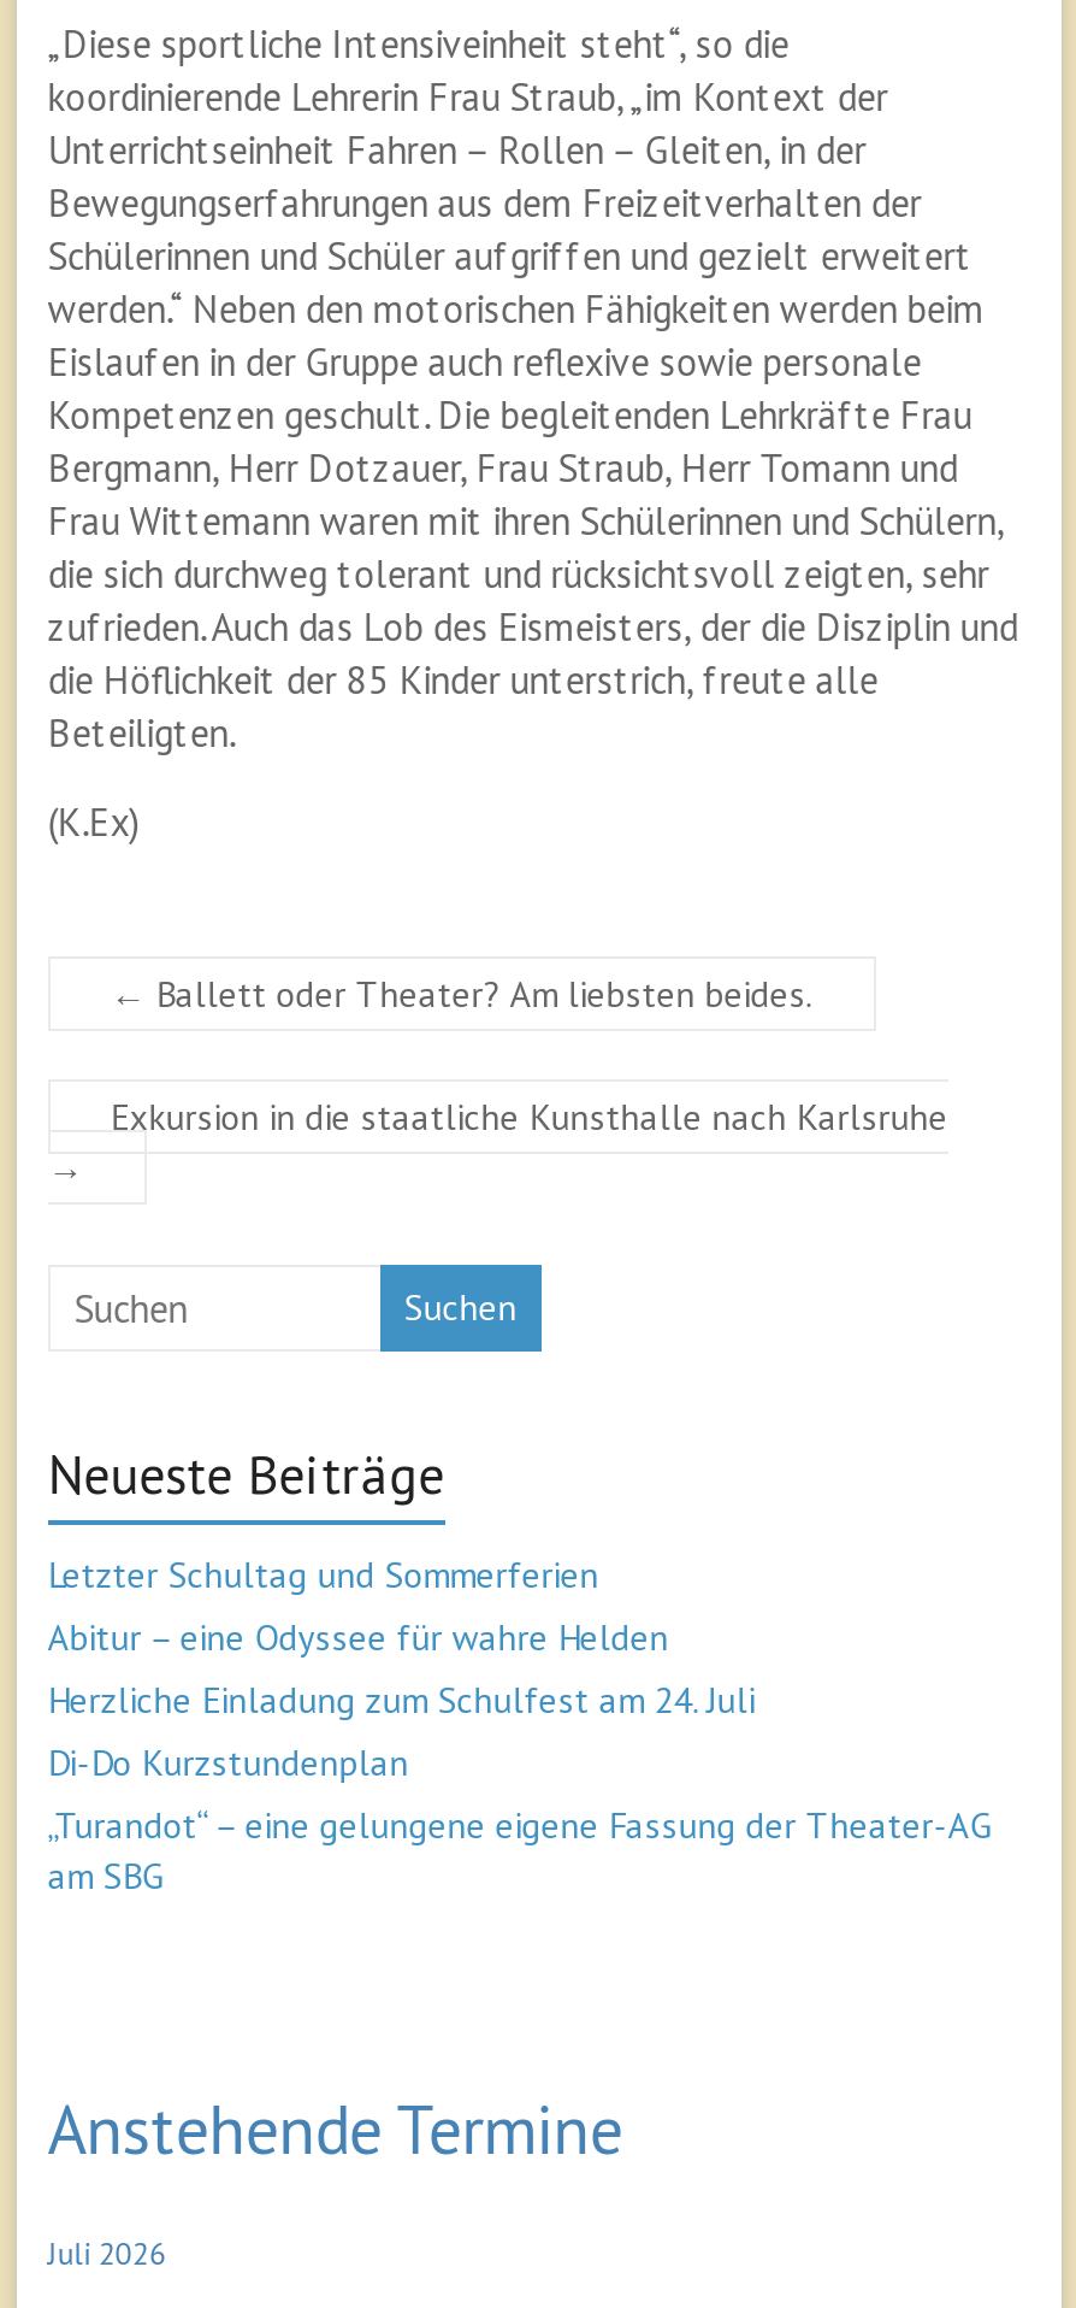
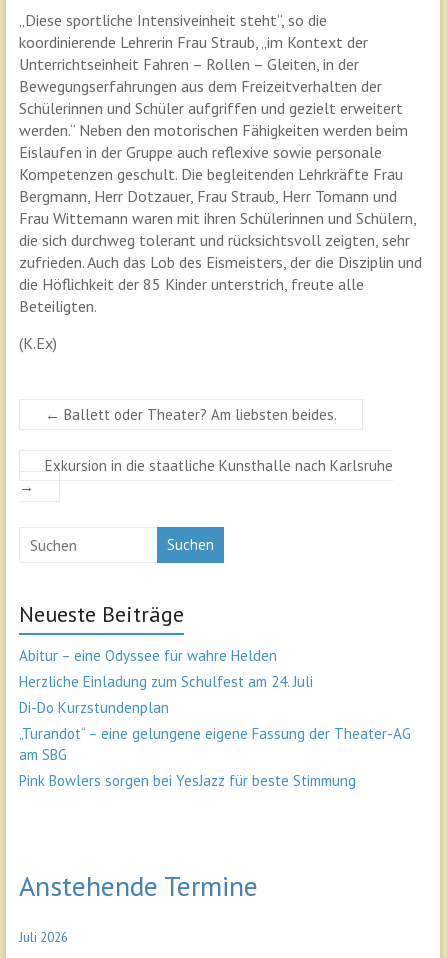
[48,1553,599,1598] Letzter Schultag und Sommerferien -> none
moved [48,1615,991,1900] -> [19,646,411,764]: Abitur – eine Odyssee für wahre Helden | Herzliche Einladung zum Schulfest am 24. Juli | Di-Do Kurzstundenplan | „Turandot“ – eine gelungene eigene Fassung der Theater-AG | am SBG
none -> [19,771,356,790] Pink Bowlers sorgen bei YesJazz für beste Stimmung

